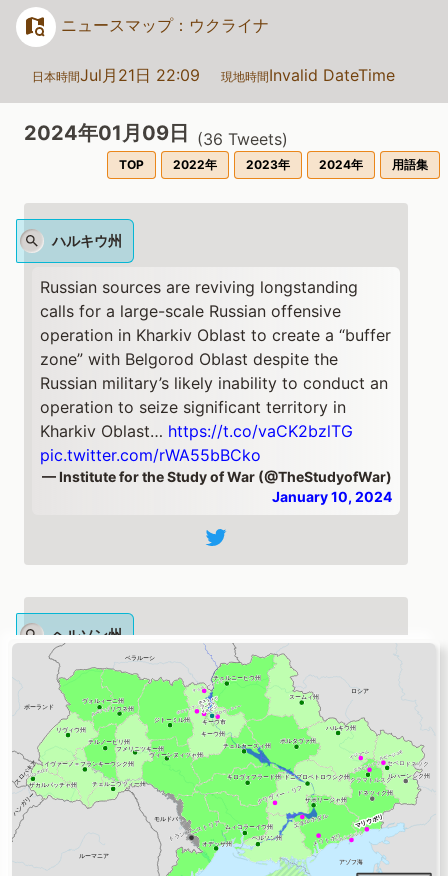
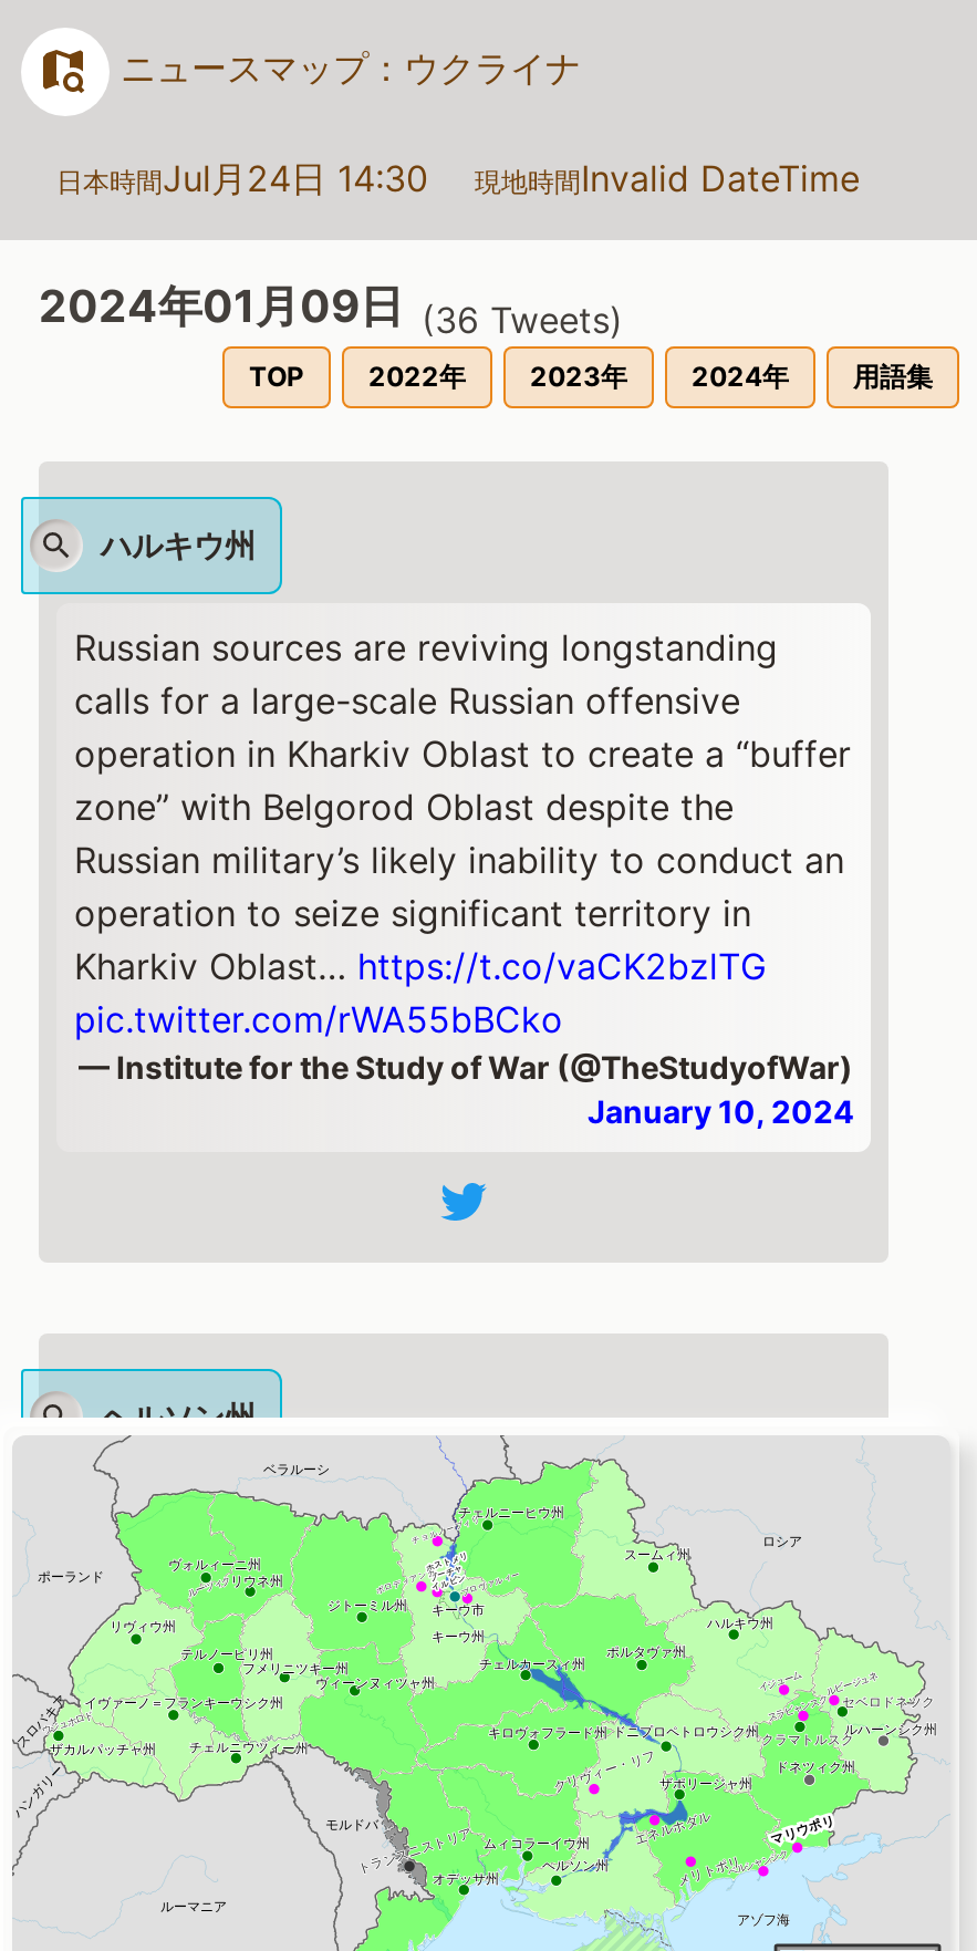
[32,65,200,85] 日本時間Jul月21日 22:09 -> [56,156,428,200] 日本時間Jul月24日 14:30

